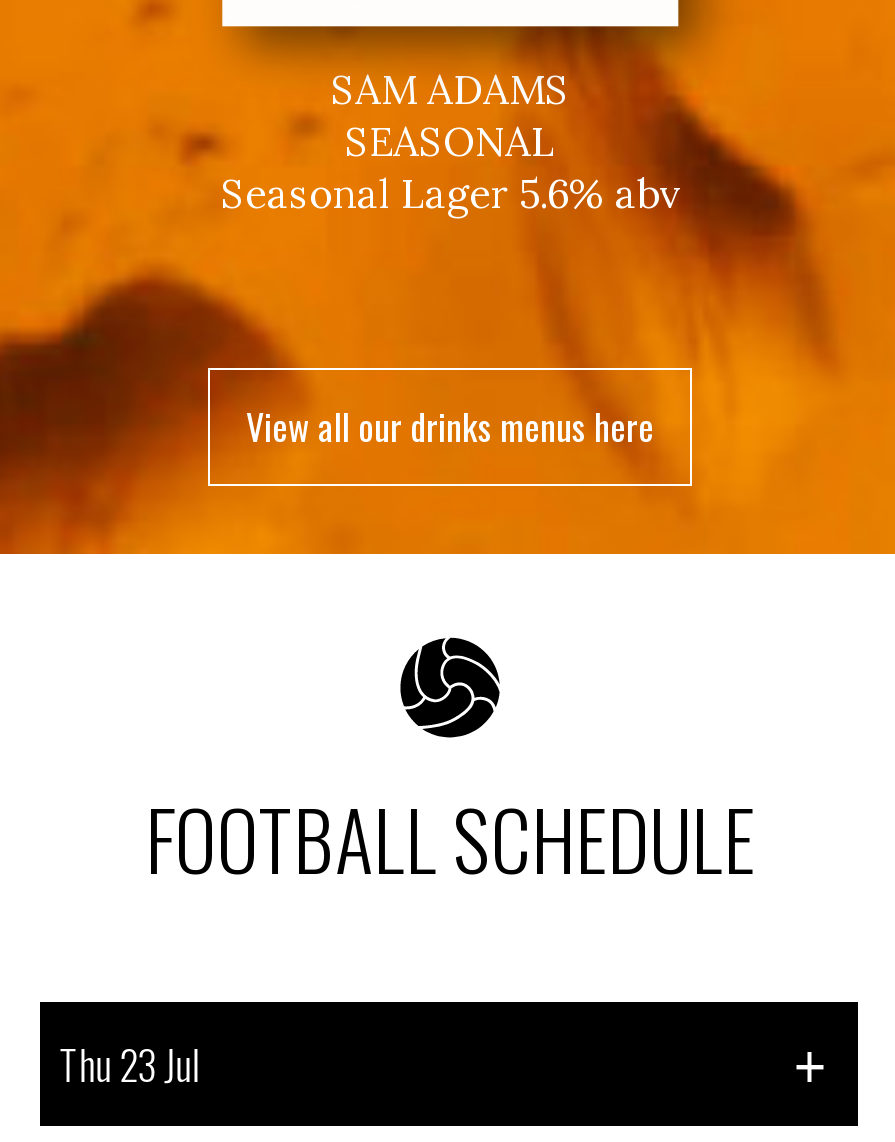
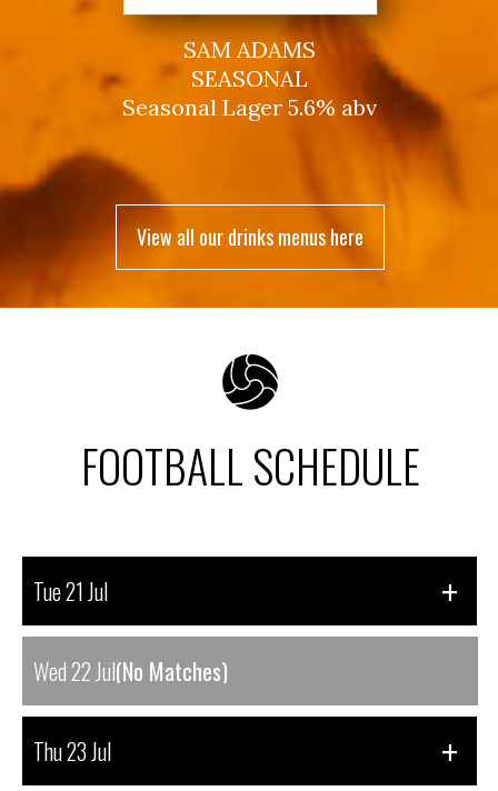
none -> [33,575,228,688] Tue 21 Jul | Wed 22 Jul(No Matches)

